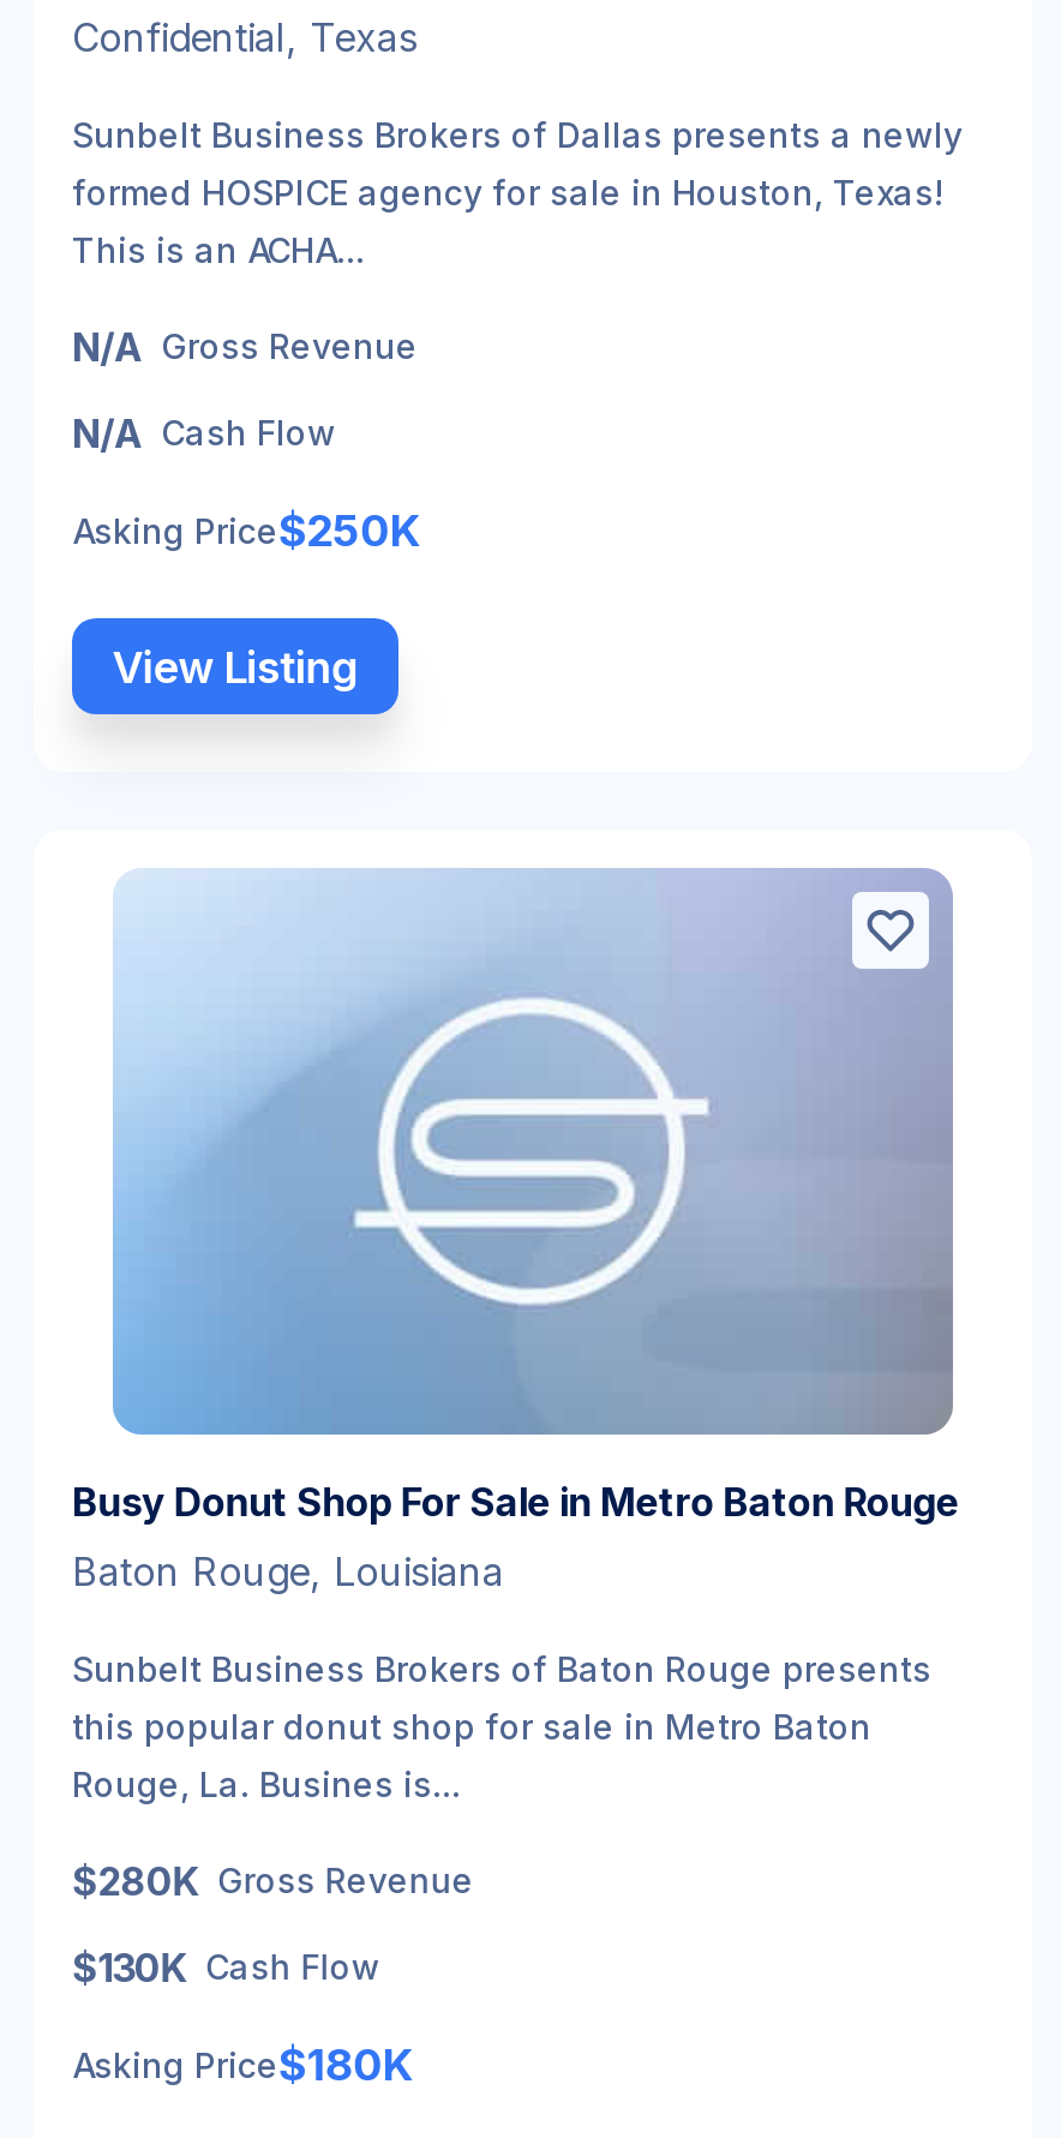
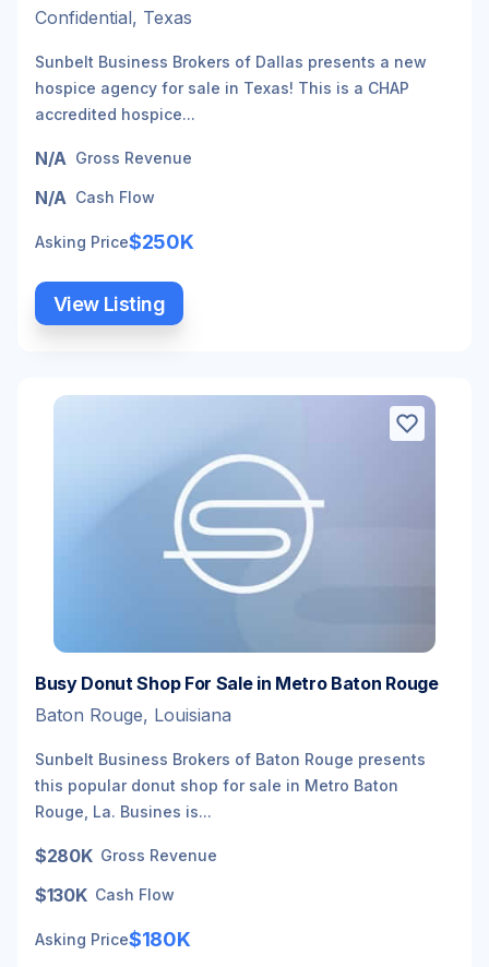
[72,114,963,270] Sunbelt Business Brokers of Dallas presents a newly | formed HOSPICE agency for sale in Houston, Texas! | This is an ACHA... -> [35,52,427,123] Sunbelt Business Brokers of Dallas presents a new | hospice agency for sale in Texas! This is a CHAP | accredited hospice...

